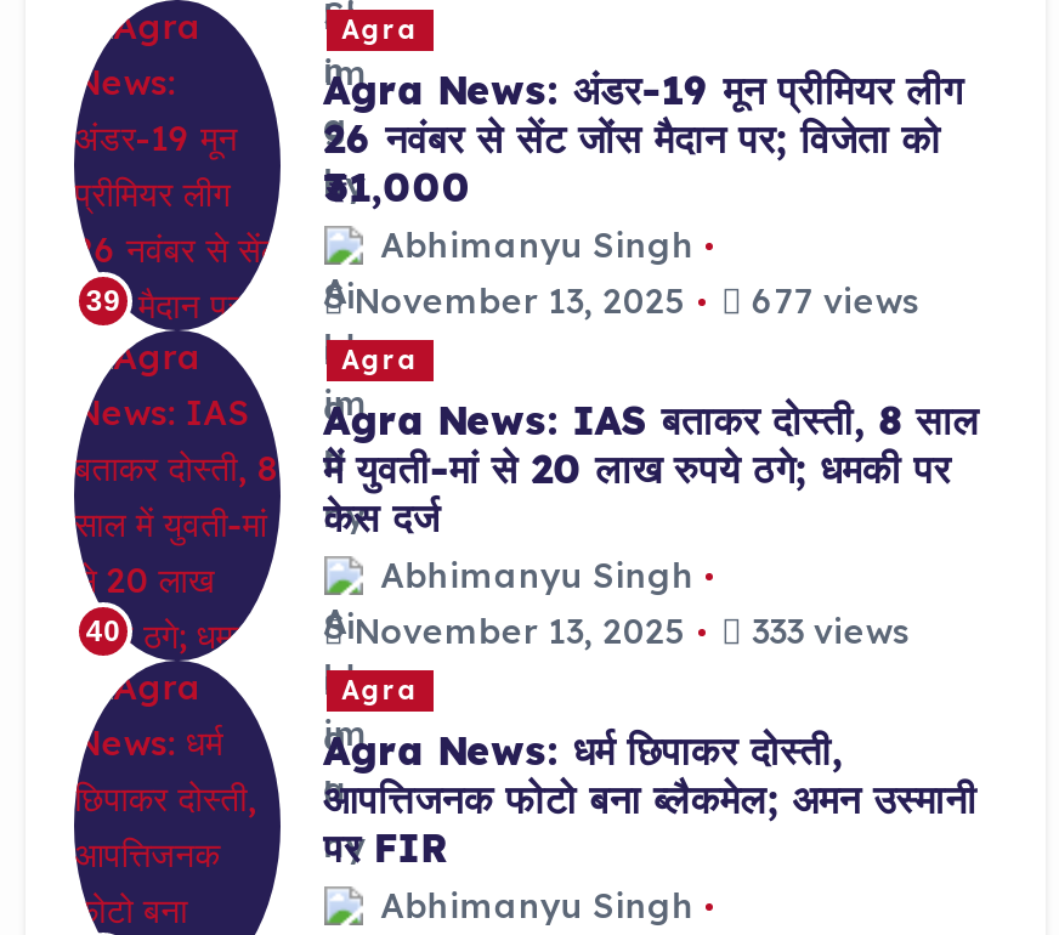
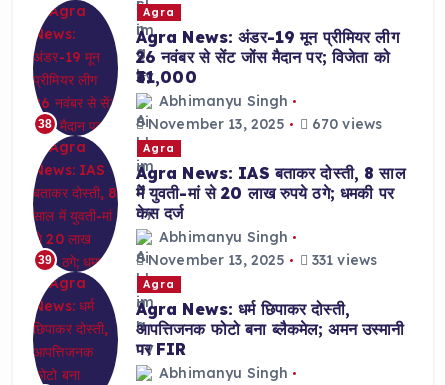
[86,285,121,319] 39 -> [38,117,52,131] 38
[343,280,920,323] November 13, 2025 677 views -> [144,115,382,133] November 13, 2025 670 views
[86,615,121,649] 40 -> [38,253,52,267] 39
[343,610,910,654] November 13, 2025 333 views -> [144,251,377,269] November 13, 2025 331 views

